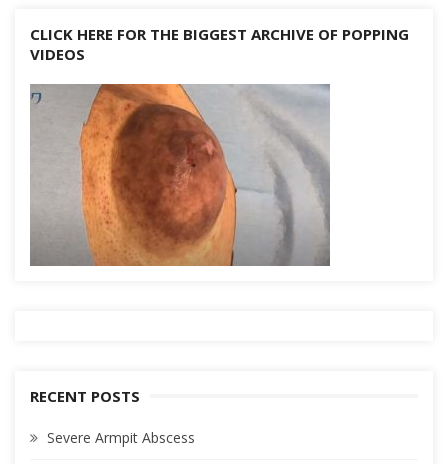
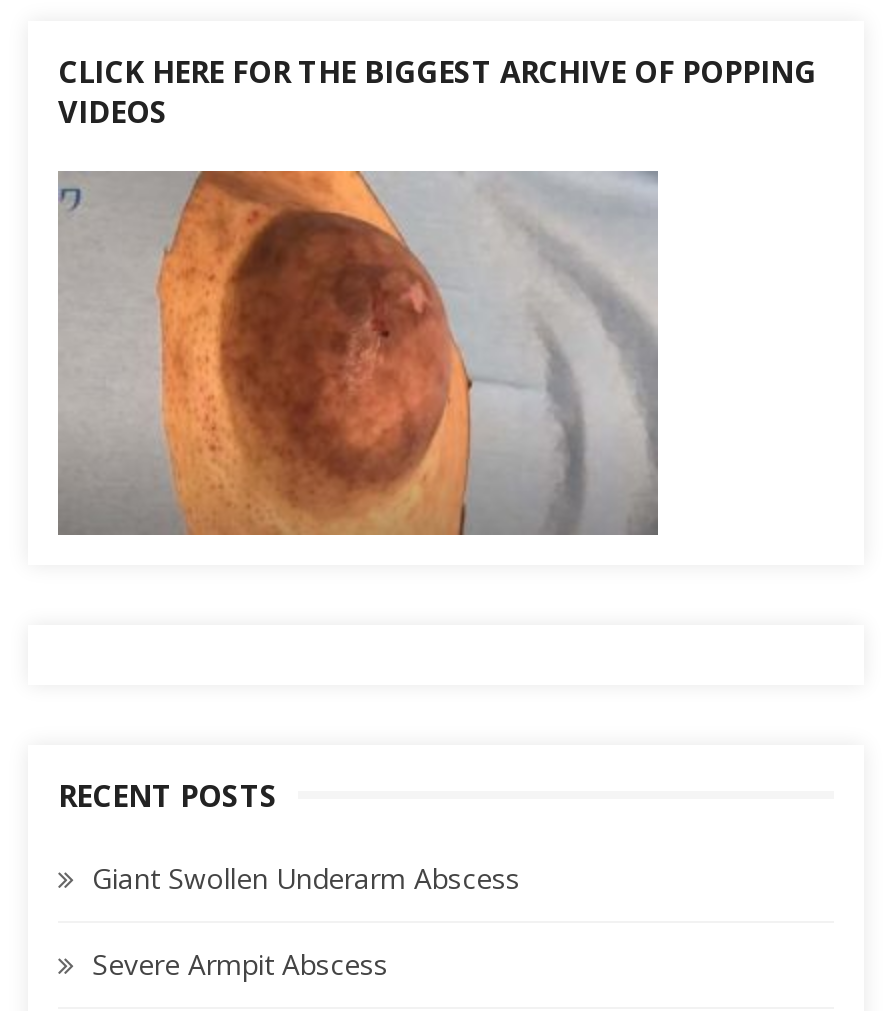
none -> [92,860,520,898] Giant Swollen Underarm Abscess

